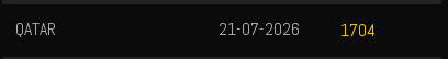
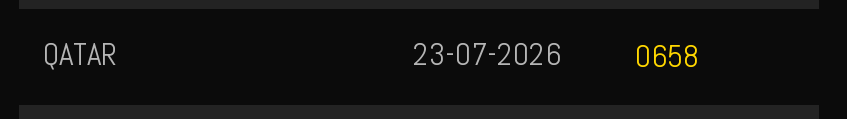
[219,19,300,41] 21-07-2026 -> [413,36,561,76] 23-07-2026
[340,20,376,41] 1704 -> [635,37,699,77] 0658

